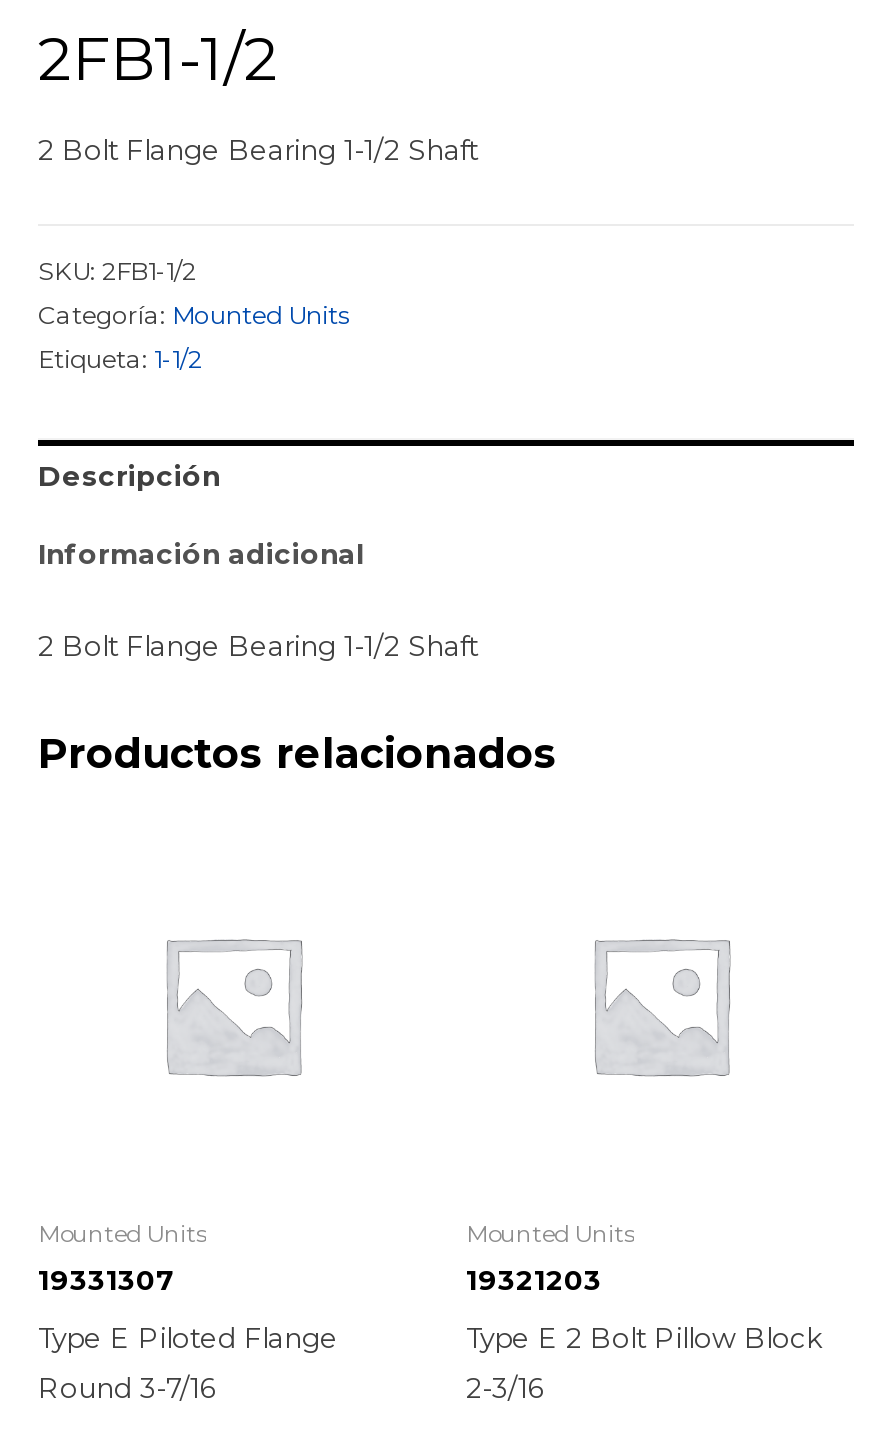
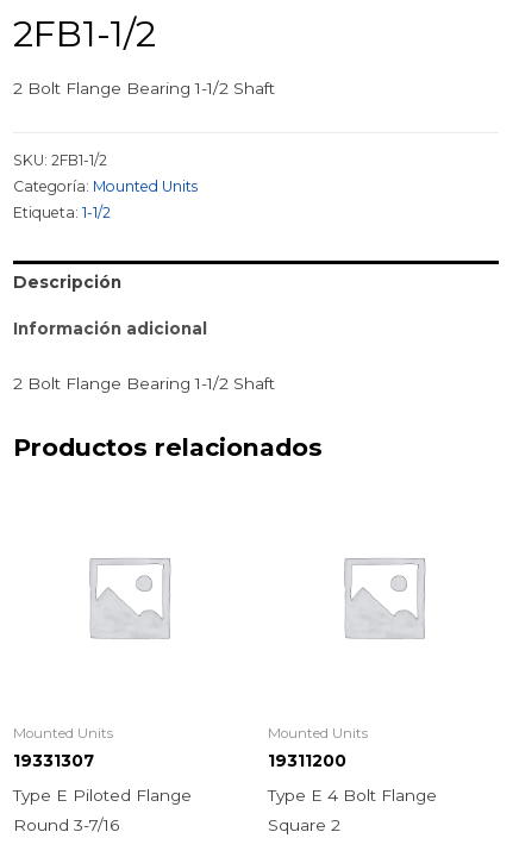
[466,1264,602,1296] 19321203 -> [268,751,346,770] 19311200
[466,1322,822,1354] Type E 2 Bolt Pillow Block -> [268,785,437,804] Type E 4 Bolt Flange
[466,1372,544,1404] 2-3/16 -> [268,815,340,834] Square 2

